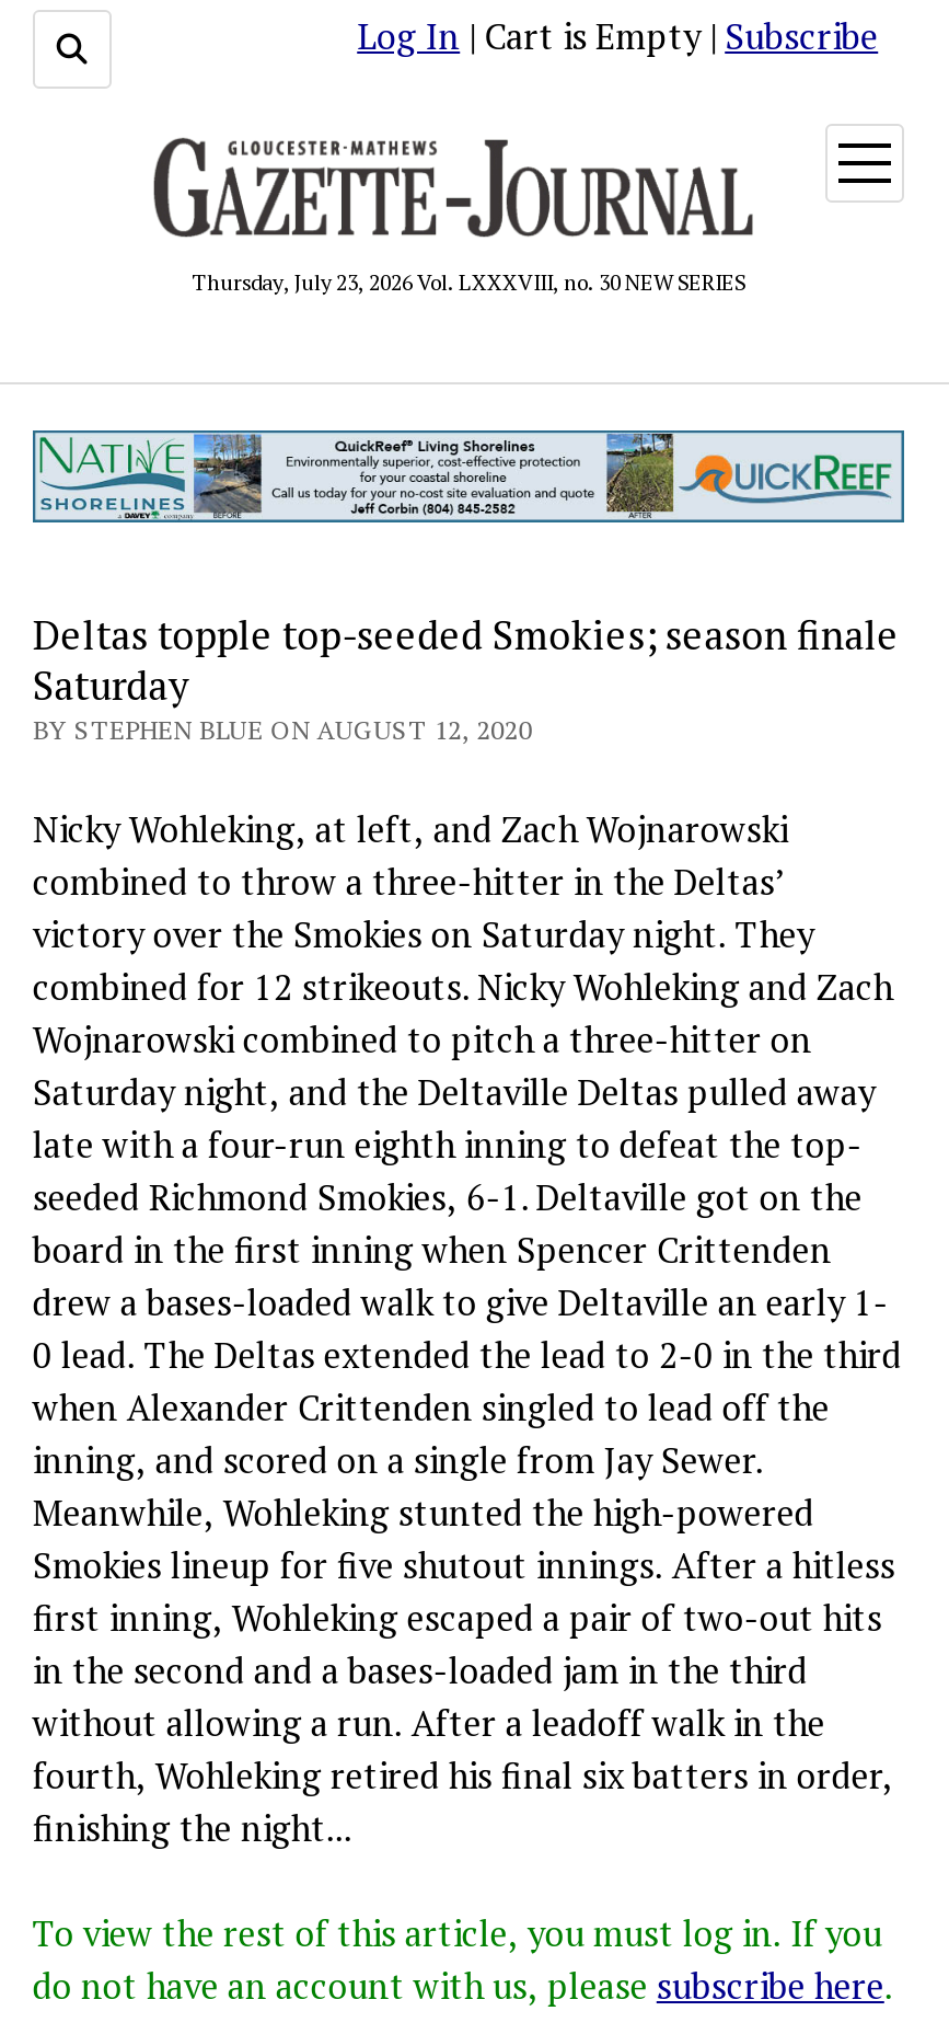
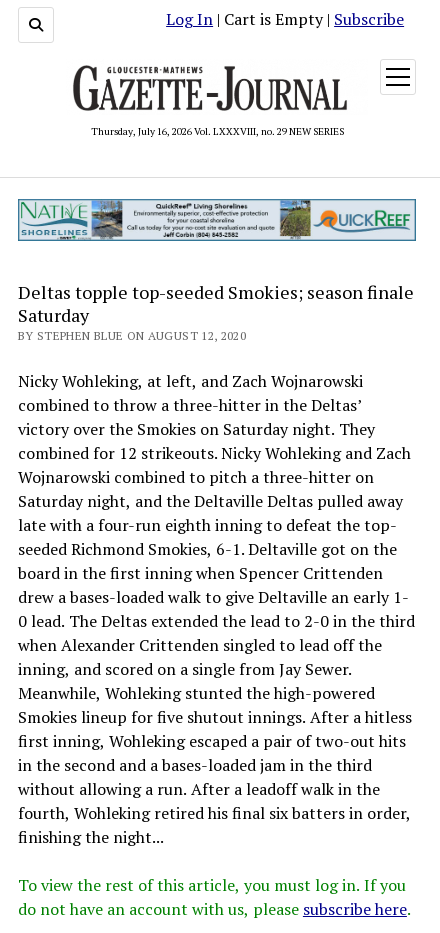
[192,268,745,296] Thursday, July 23, 2026 Vol. LXXXVIII, no. 30 NEW SERIES -> [90,125,343,138] Thursday, July 16, 2026 Vol. LXXXVIII, no. 29 NEW SERIES

